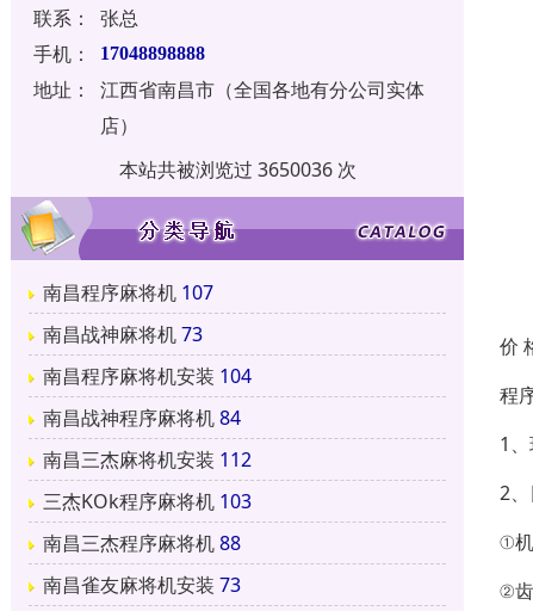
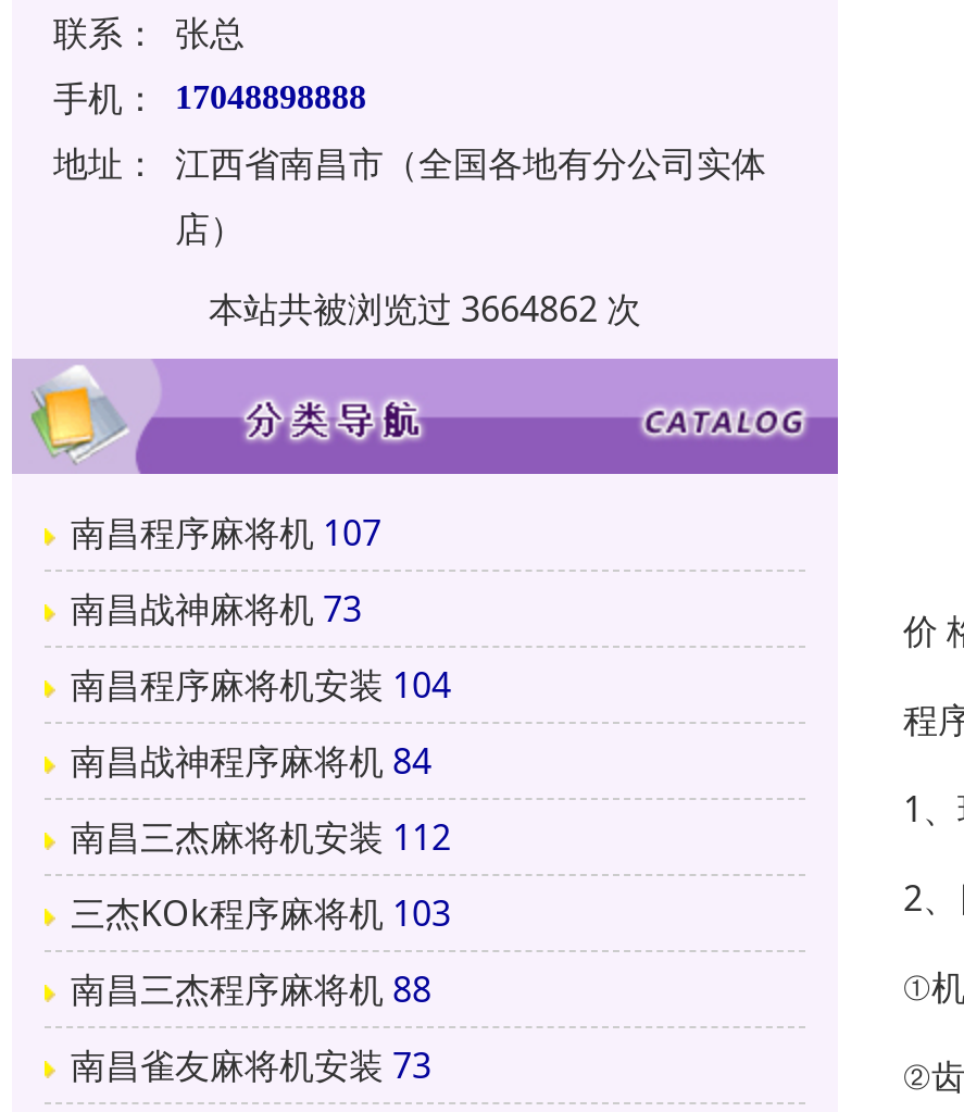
[119,157,356,183] 本站共被浏览过 3650036 次 -> [209,285,641,333] 本站共被浏览过 3664862 次

